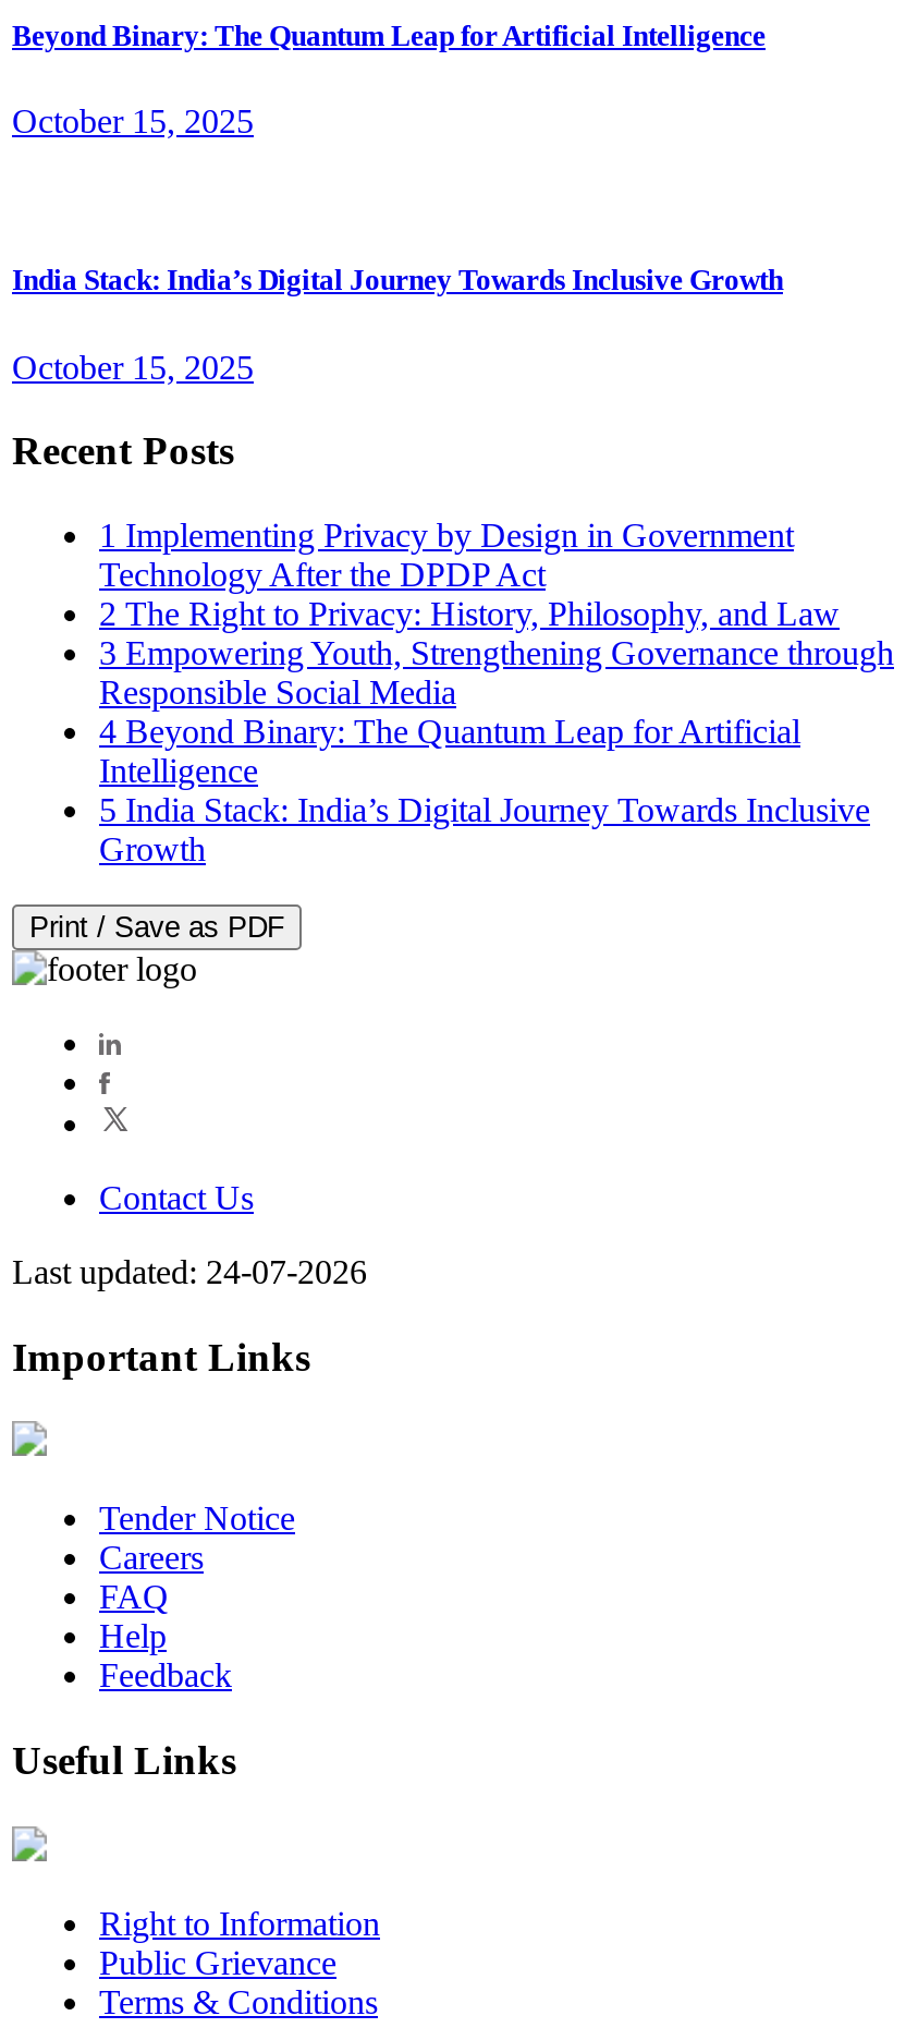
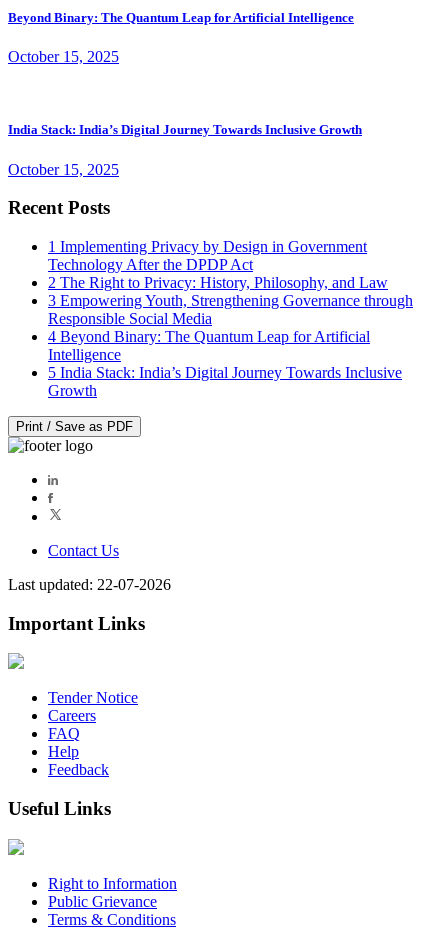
[12,1253,367,1290] Last updated: 24-07-2026 -> [8,576,171,593] Last updated: 22-07-2026

